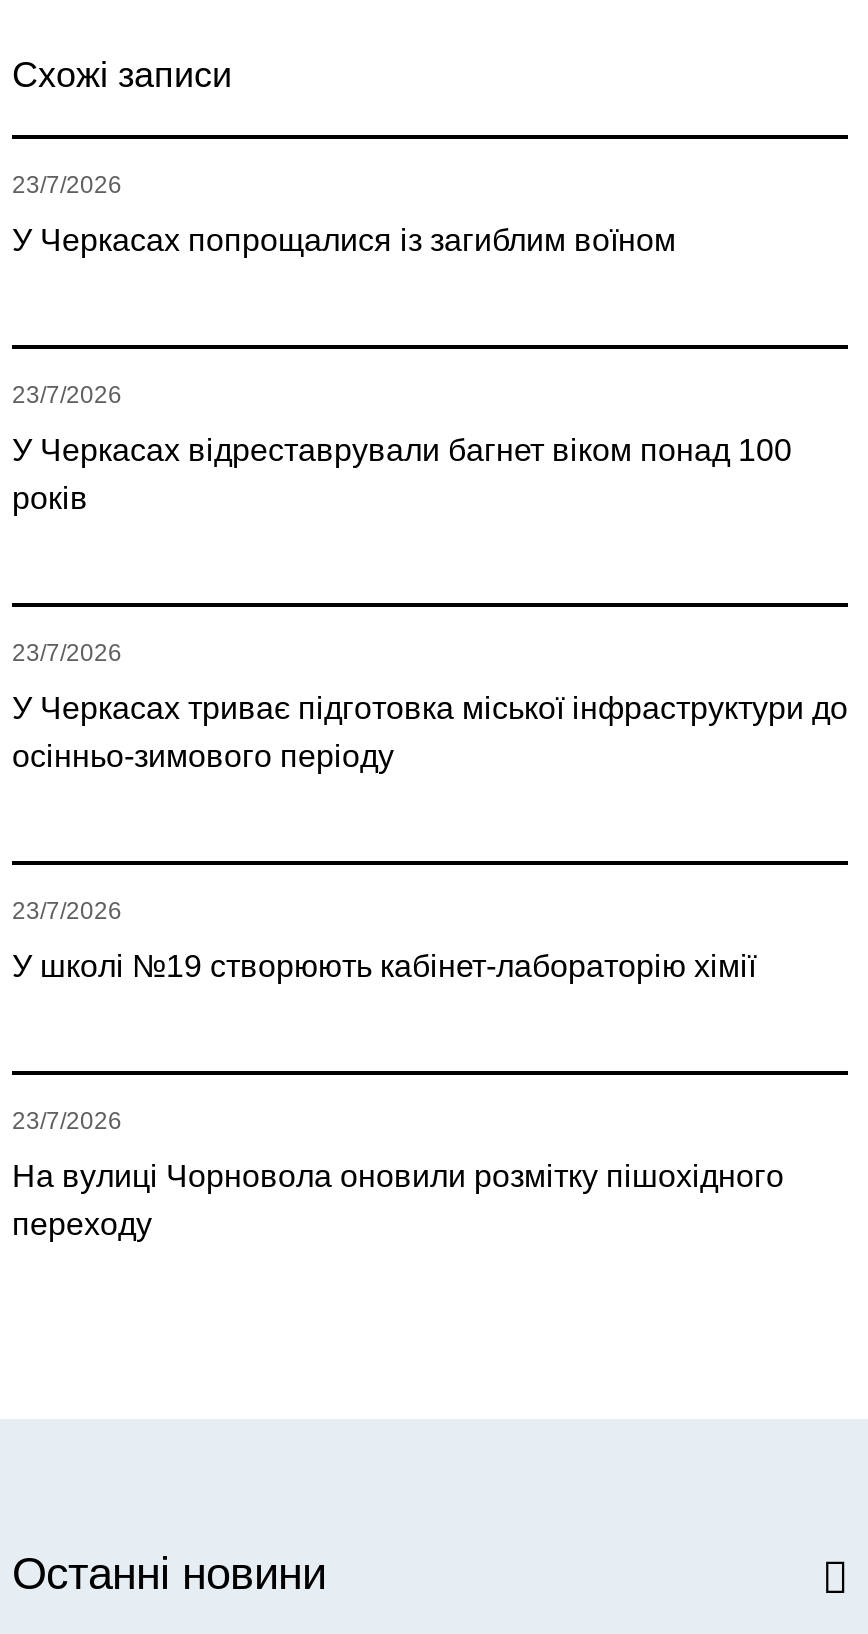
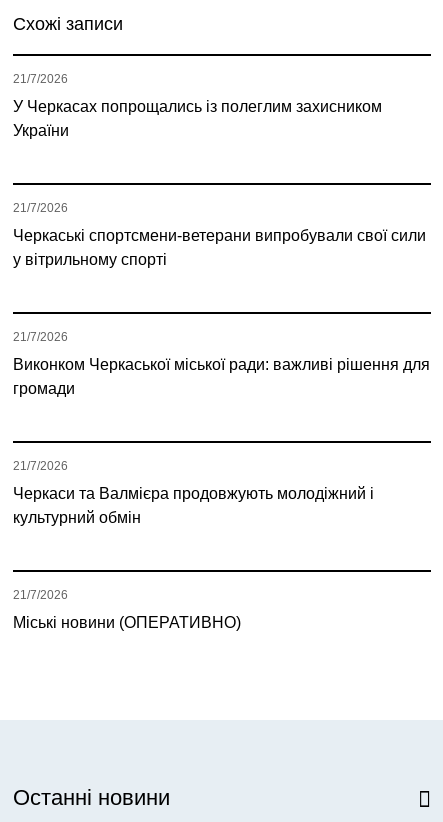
[12,171,122,199] 23/7/2026 -> [13,72,68,86] 21/7/2026
[12,223,676,257] У Черкасах попрощалися із загиблим воїном -> [13,98,382,139] У Черкасах попрощались із полеглим захисником | України
[12,381,122,409] 23/7/2026 -> [13,201,68,215] 21/7/2026
[12,433,792,515] У Черкасах відреставрували багнет віком понад 100 | років -> [13,227,426,268] Черкаські спортсмени-ветерани випробували свої сили | у вітрильному спорті
[12,639,122,667] 23/7/2026 -> [13,330,68,344] 21/7/2026
[12,691,848,773] У Черкасах триває підготовка міської інфраструктури до | осінньо-зимового періоду -> [13,356,430,397] Виконком Черкаської міської ради: важливі рішення для | громади
[12,897,122,925] 23/7/2026 -> [13,459,68,473] 21/7/2026
[12,949,756,983] У школі №19 створюють кабінет-лабораторію хімії -> [13,485,374,526] Черкаси та Валмієра продовжують молодіжний і | культурний обмін
[12,1107,122,1135] 23/7/2026 -> [13,588,68,602] 21/7/2026
[12,1159,784,1241] На вулиці Чорновола оновили розмітку пішохідного | переходу -> [13,614,241,631] Міські новини (ОПЕРАТИВНО)

